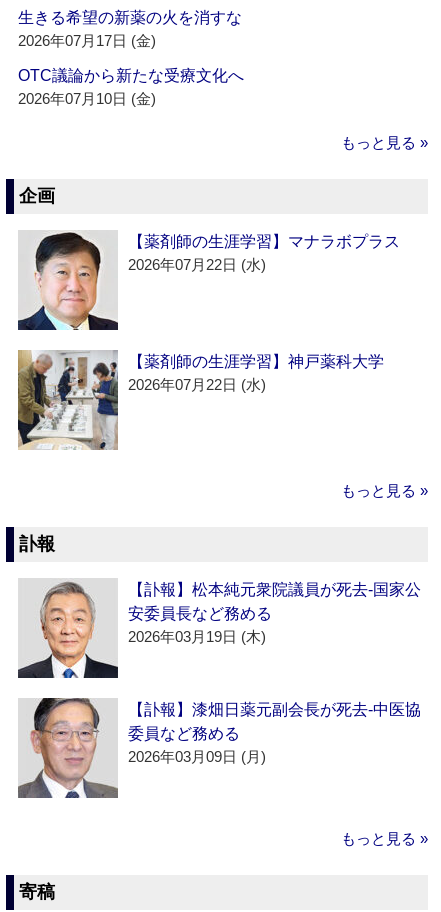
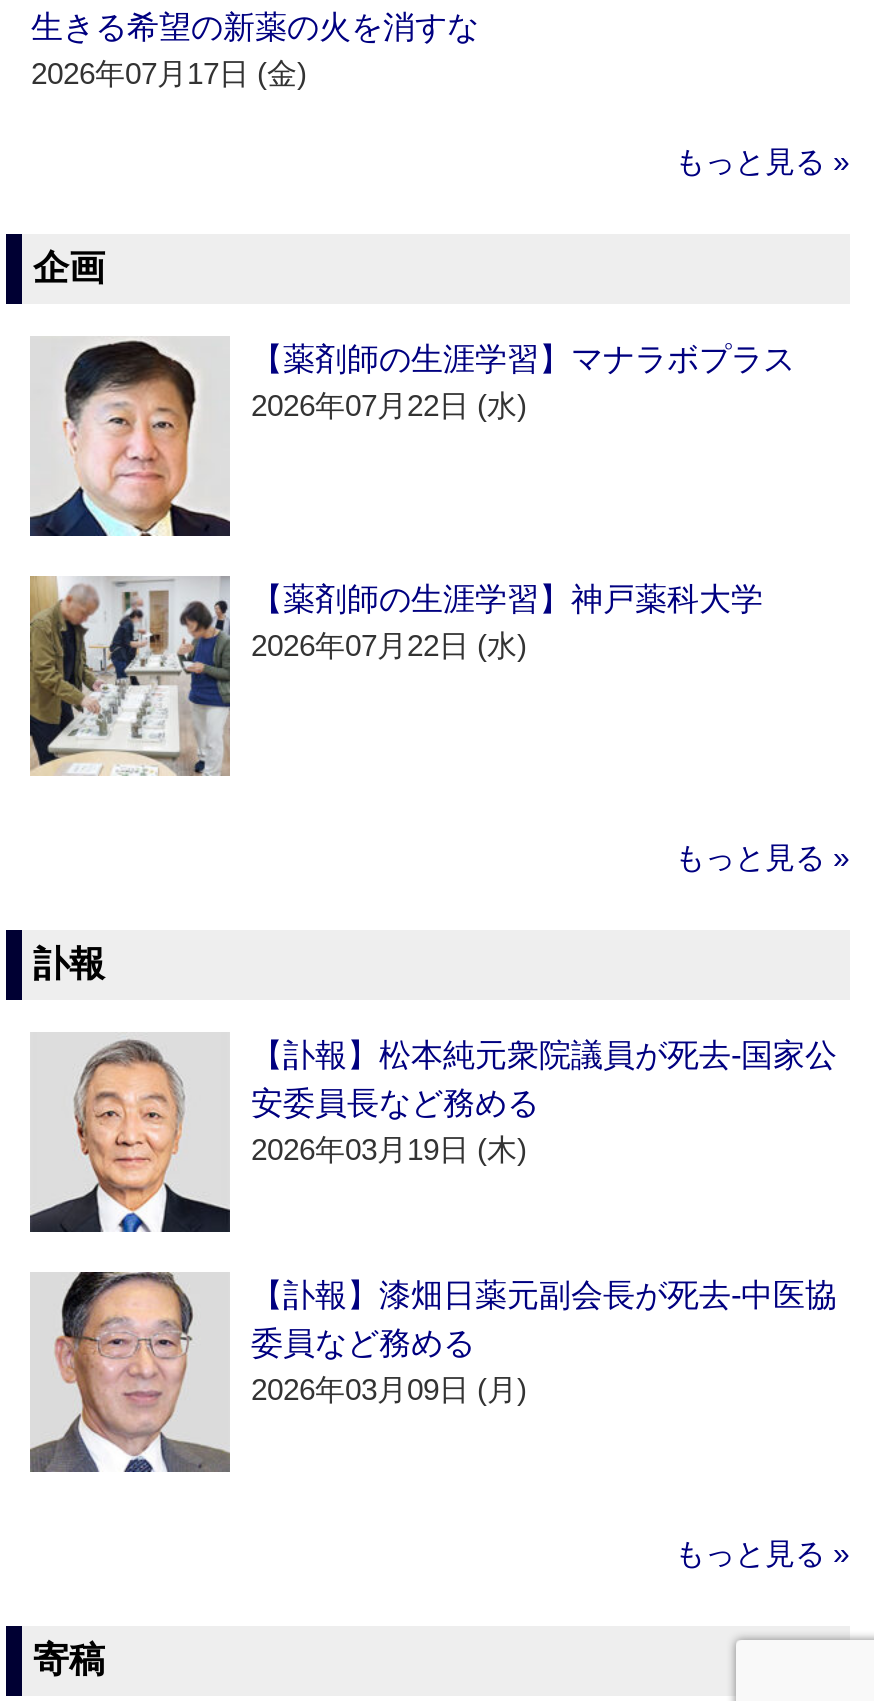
[18,67,244,107] OTC議論から新たな受療文化へ | 2026年07月10日 (金) -> none

